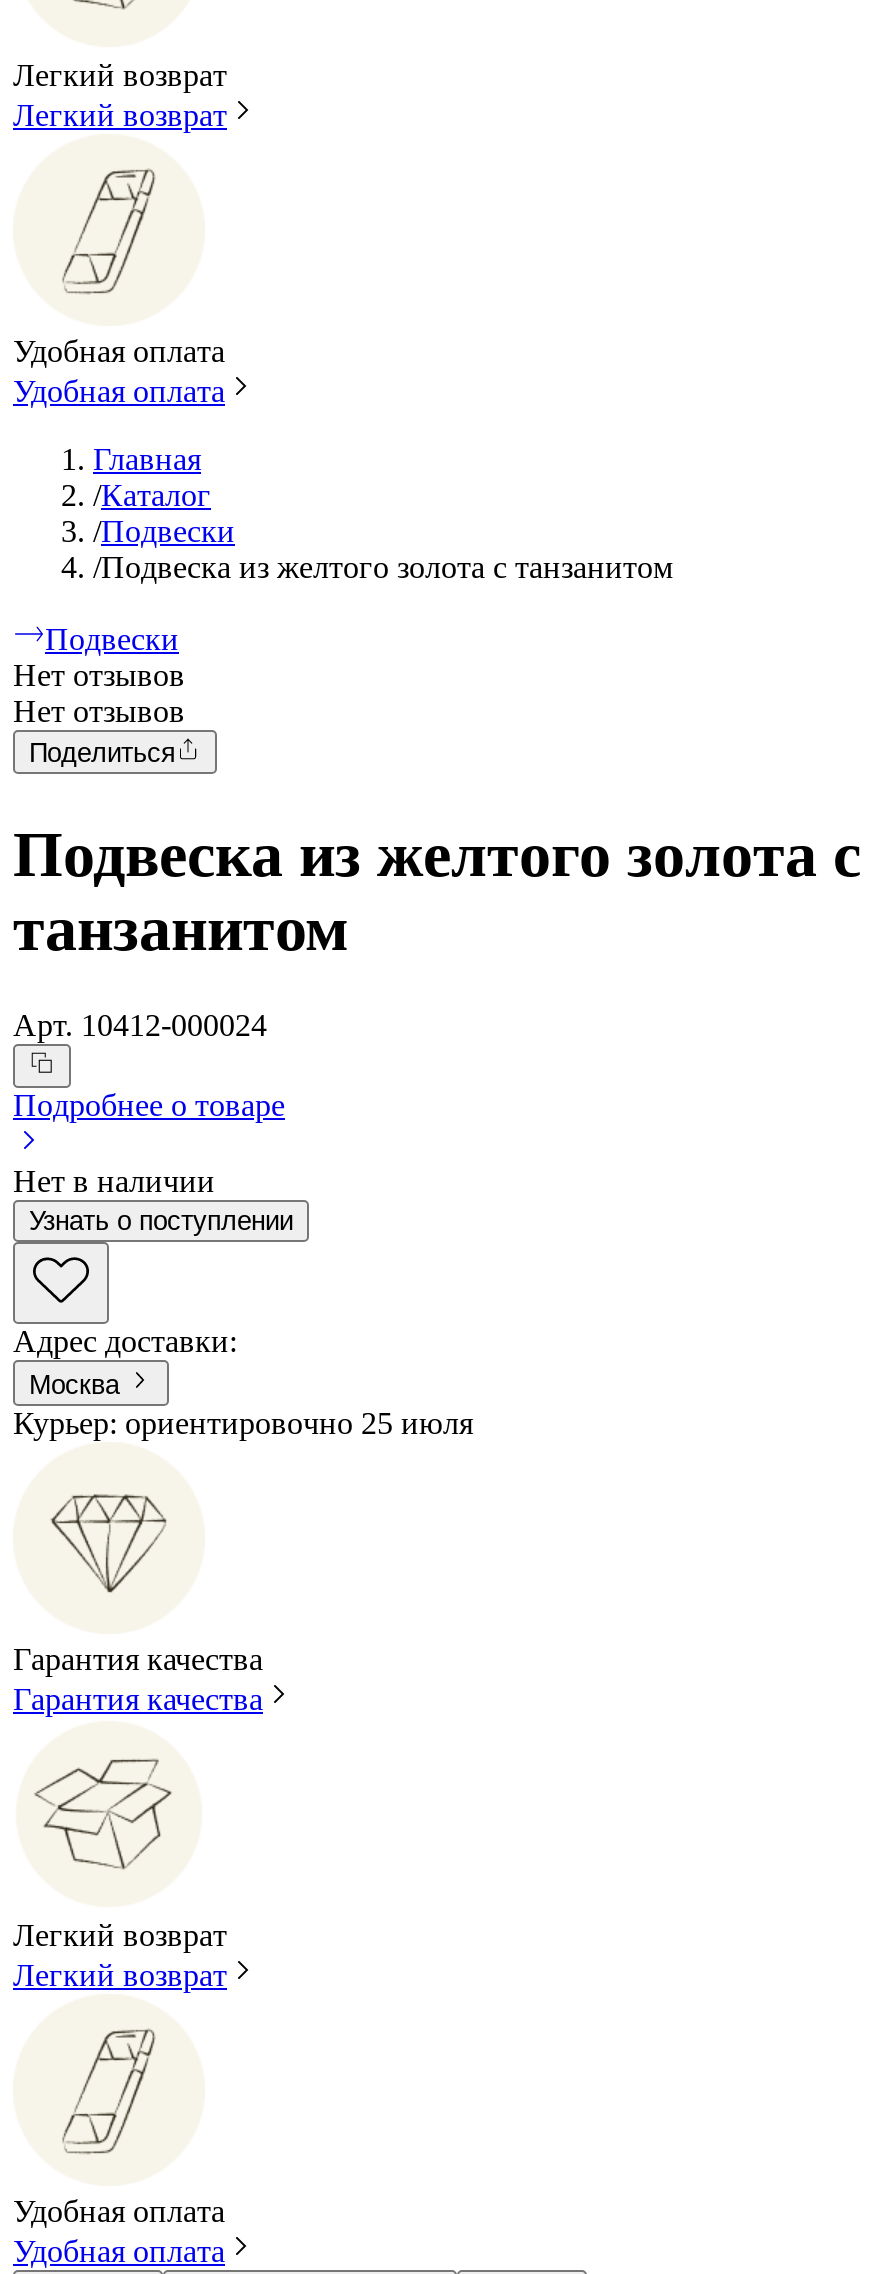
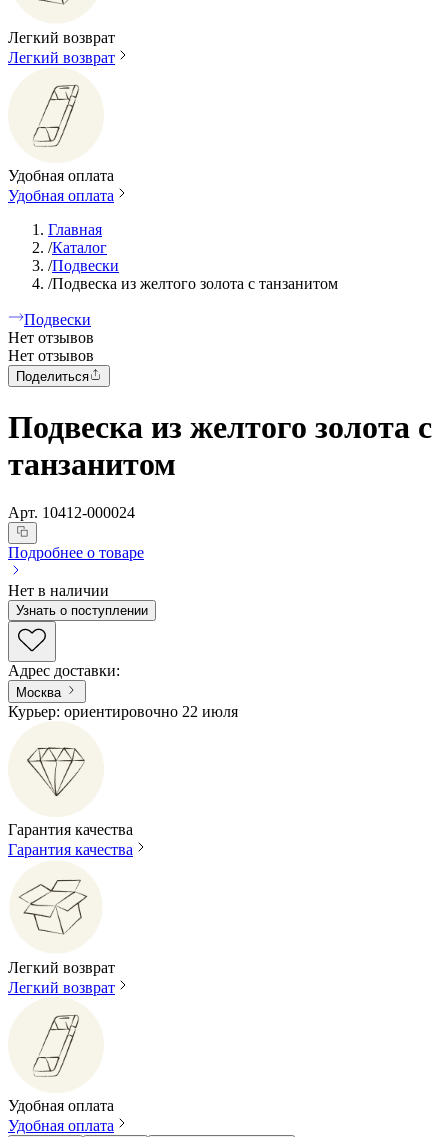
[13,1406,473,1440] Курьер: ориентировочно 25 июля -> [8,703,238,720] Курьер: ориентировочно 22 июля

